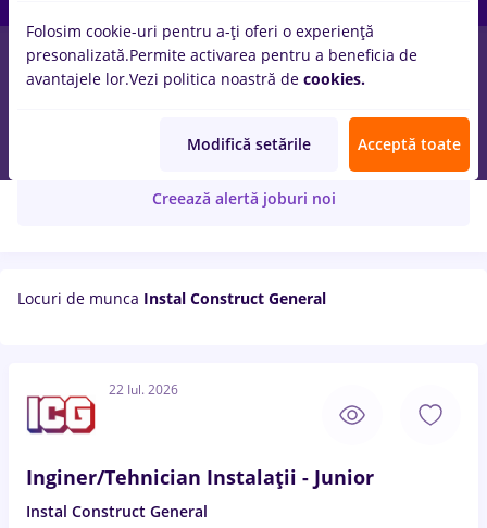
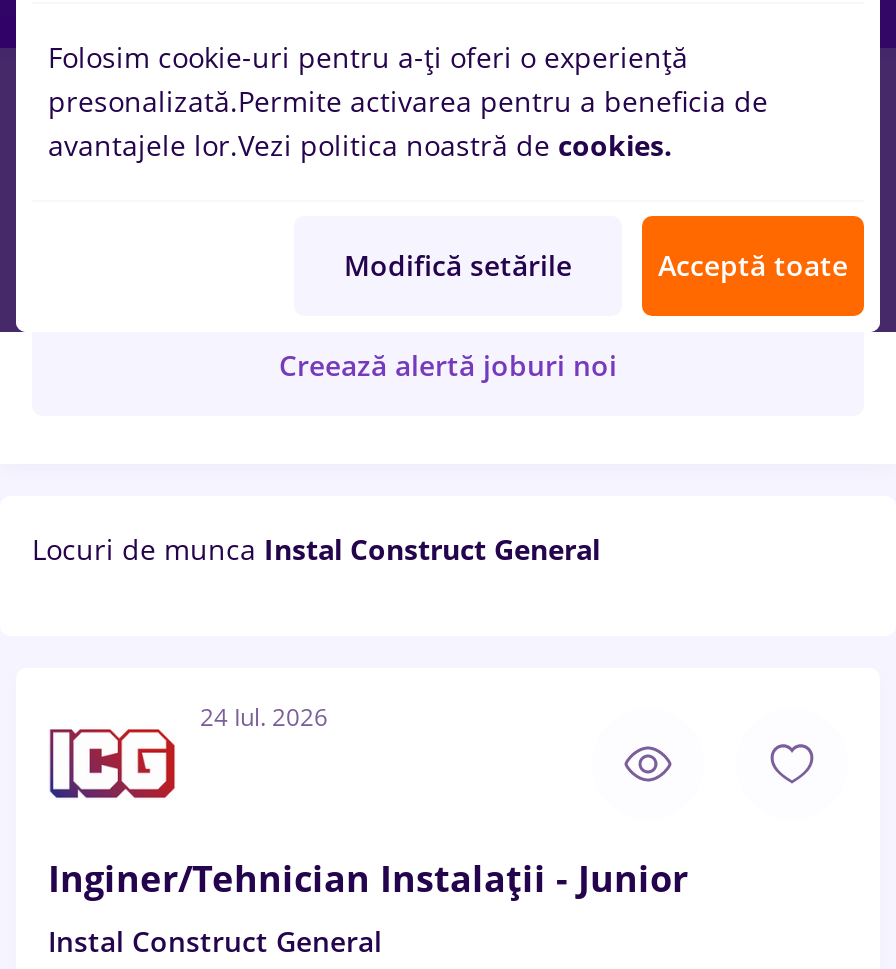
[109,380,178,399] 22 Iul. 2026 -> [200,700,328,734] 24 Iul. 2026

